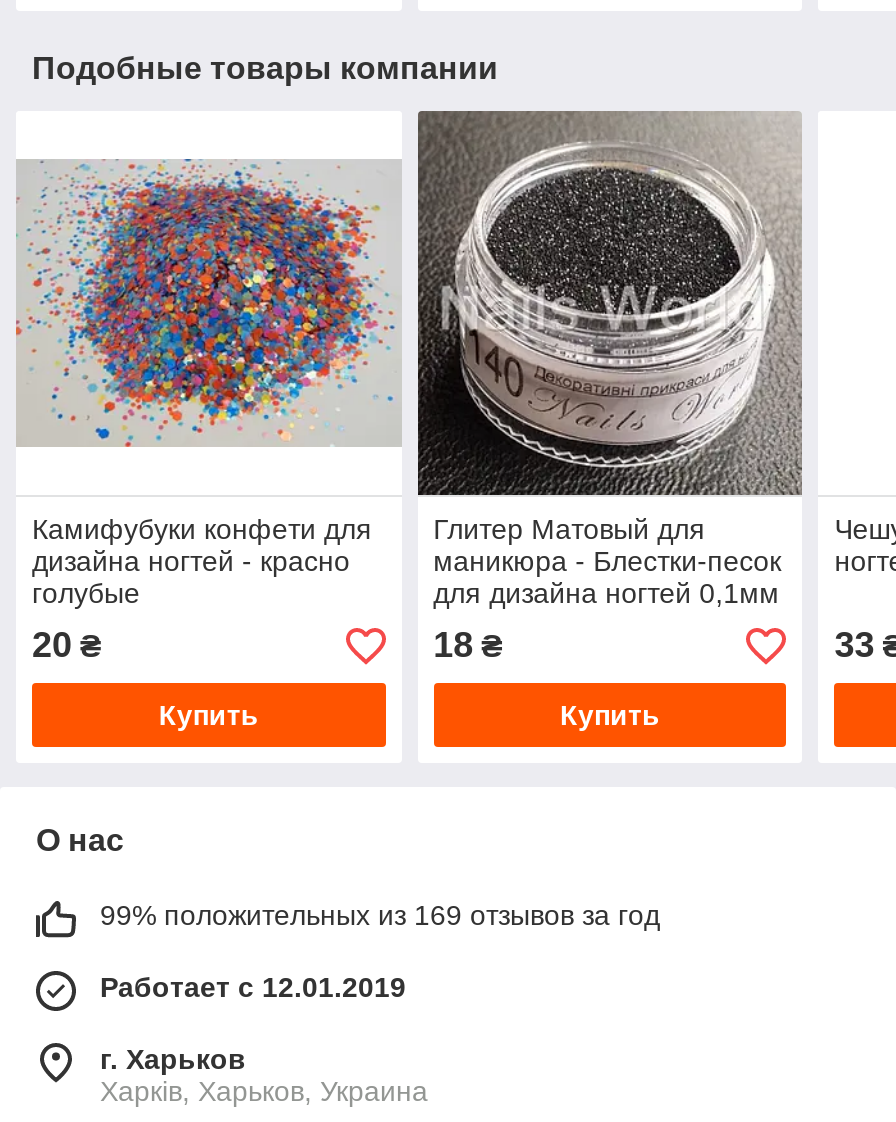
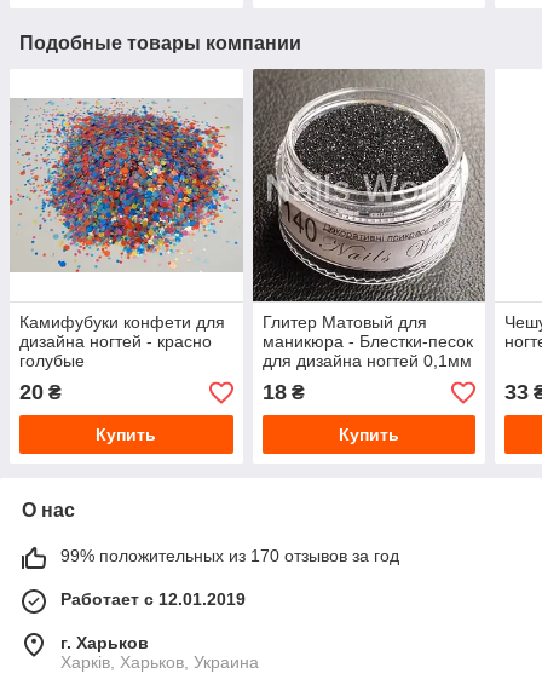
[100,900,660,932] 99% положительных из 169 отзывов за год -> [60,546,399,566] 99% положительных из 170 отзывов за год

